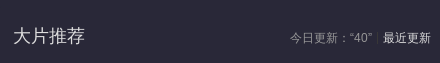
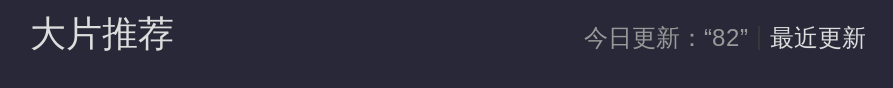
[290,31,431,45] 今日更新：“40” 最近更新 -> [584,24,866,52] 今日更新：“82” 最近更新

